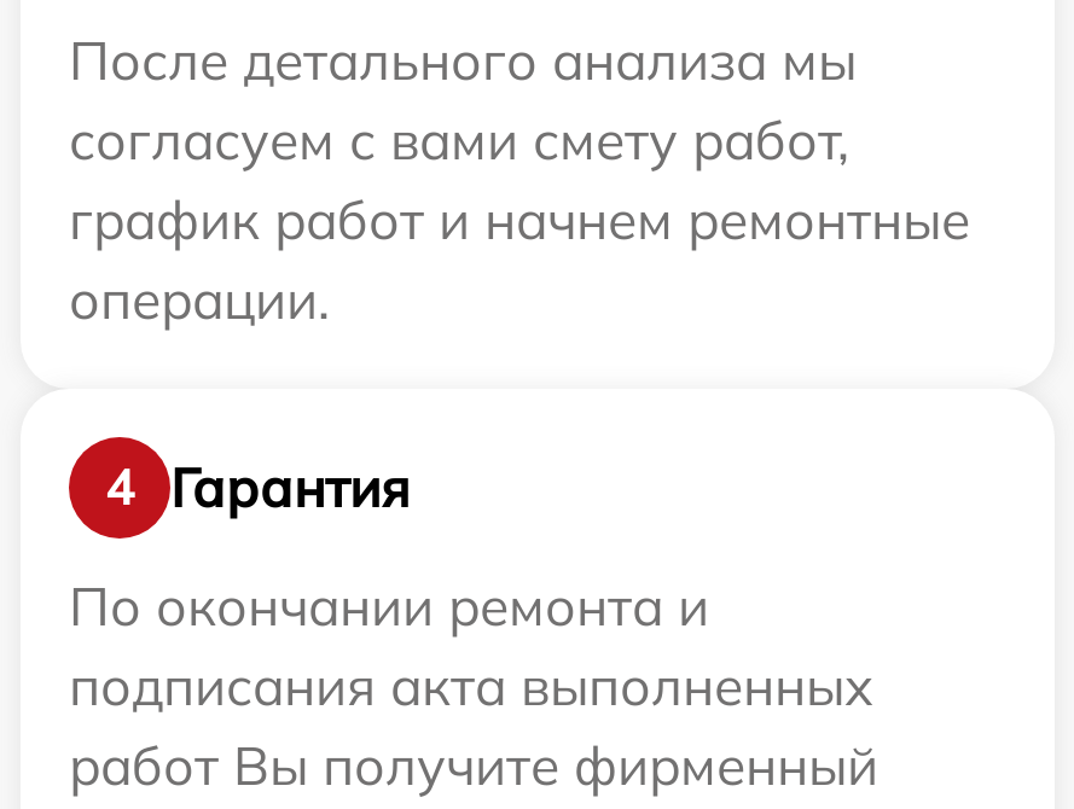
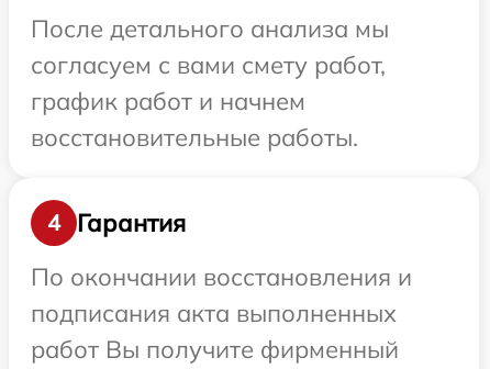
[69,186,970,333] график работ и начнем ремонтные | операции. -> [31,86,358,153] график работ и начнем | восстановительные работы.
[69,572,709,640] По окончании ремонта и -> [31,261,412,292] По окончании восстановления и

